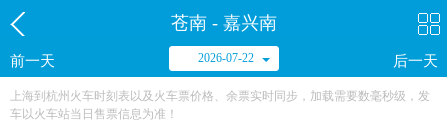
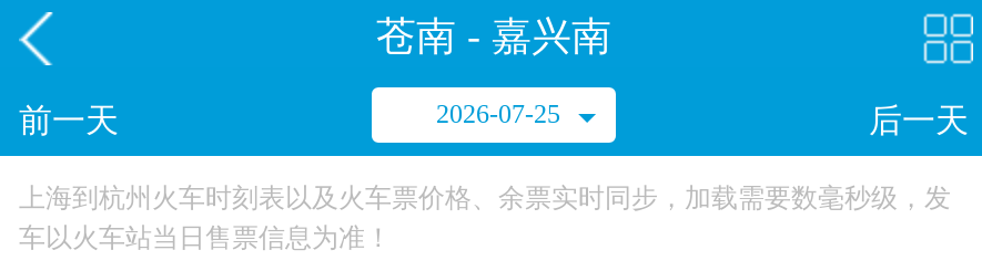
[198,51,257,65] 2026-07-22 -> [436,98,567,129] 2026-07-25

